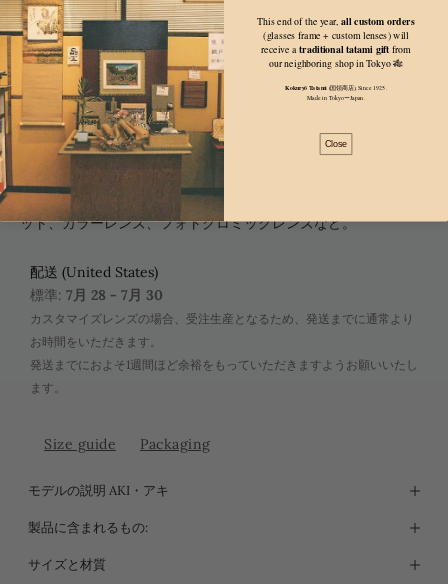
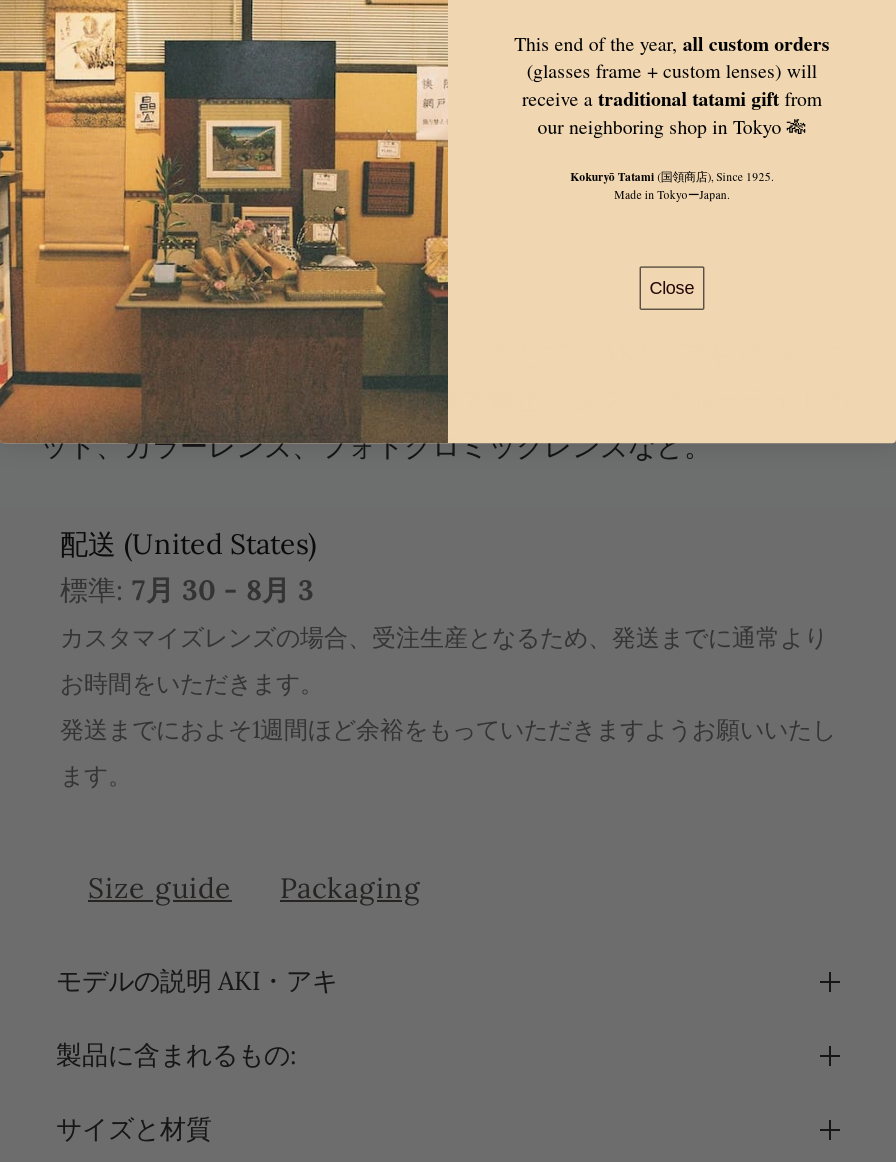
[30,286,163,304] 標準: 7月 28 - 7月 30 -> [60,573,314,609] 標準: 7月 30 - 8月 3

